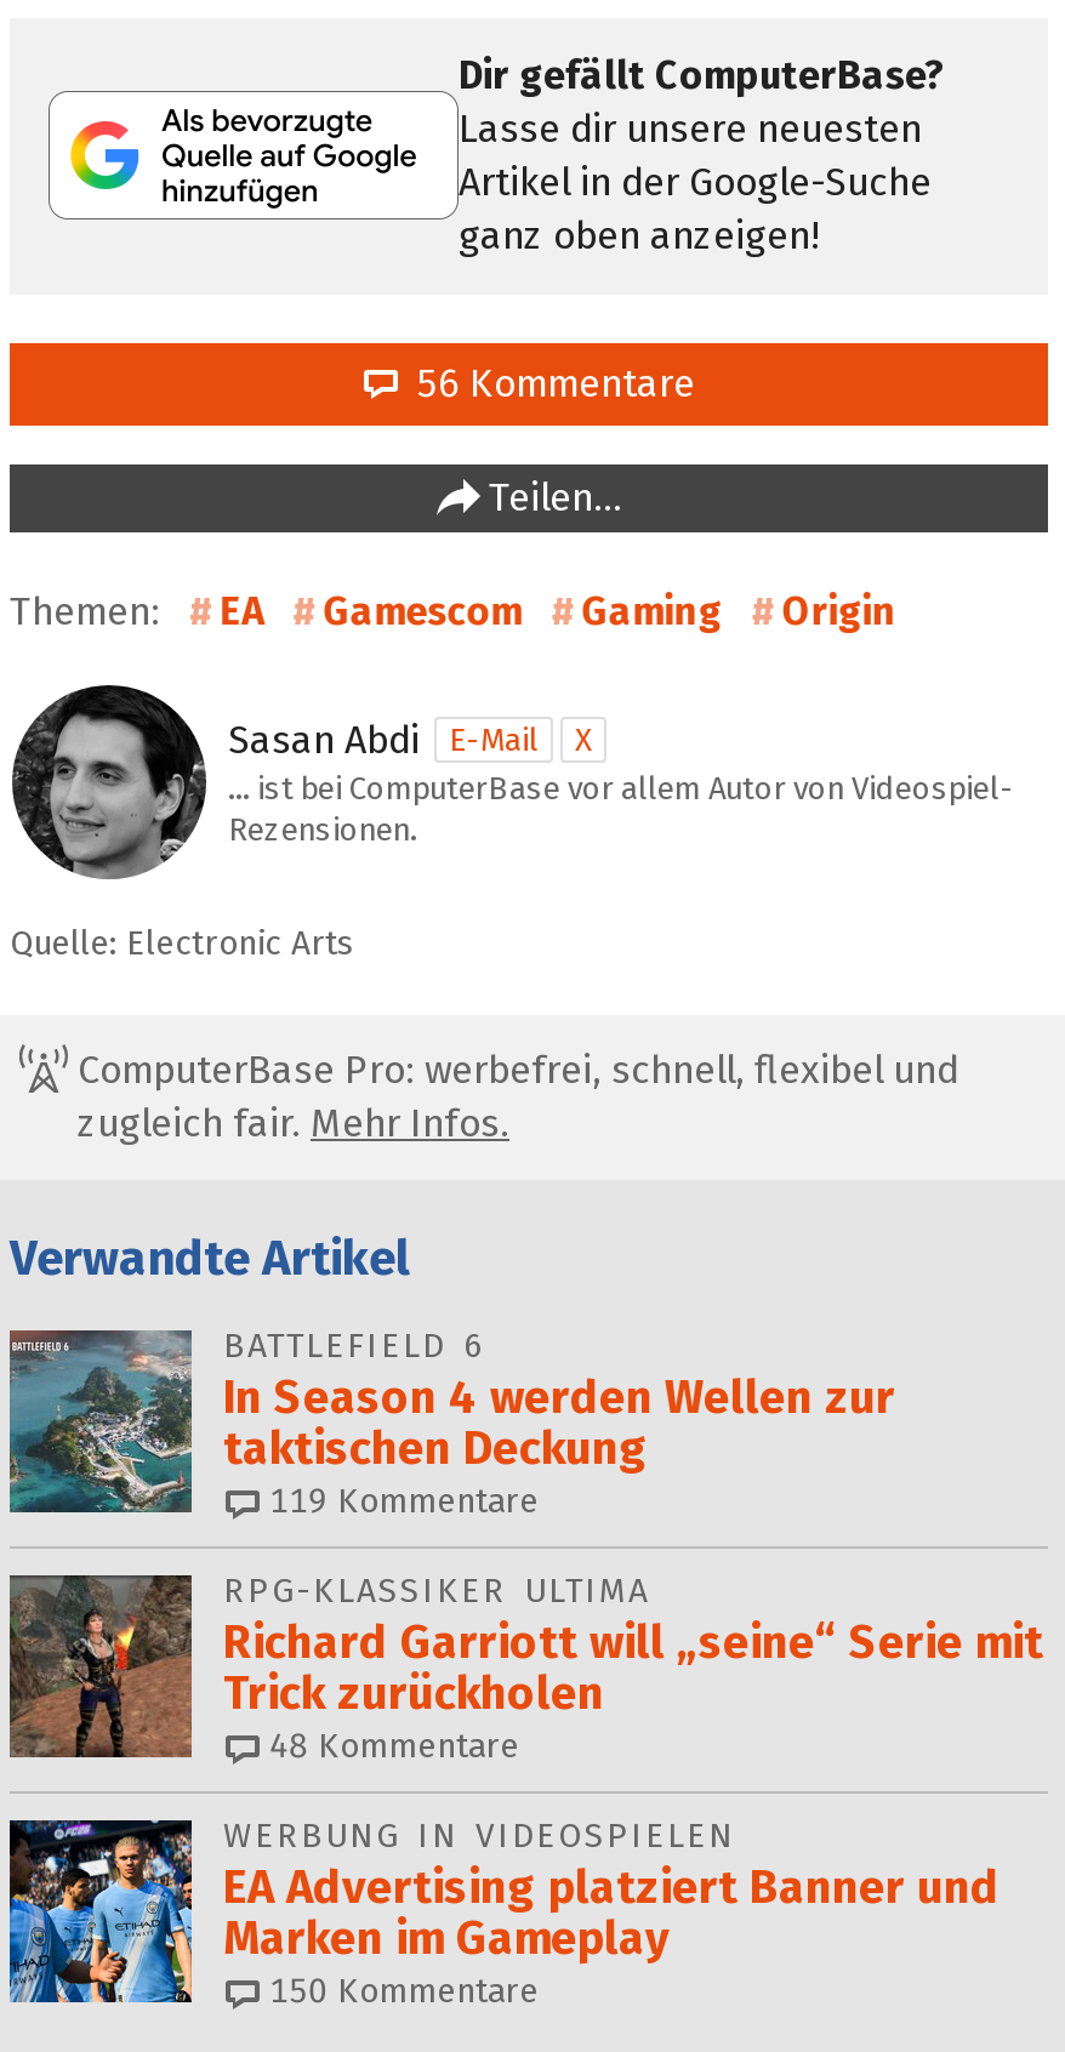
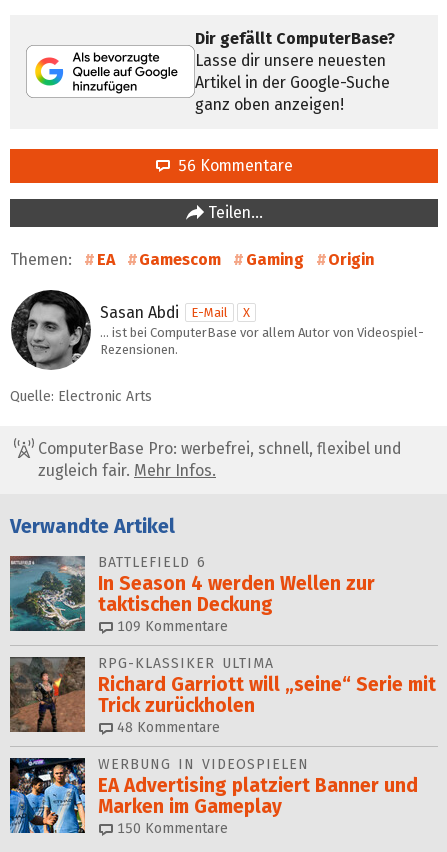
[260,1481,539,1523] 119 Kommentare -> [113,618,228,635] 109 Kommentare

